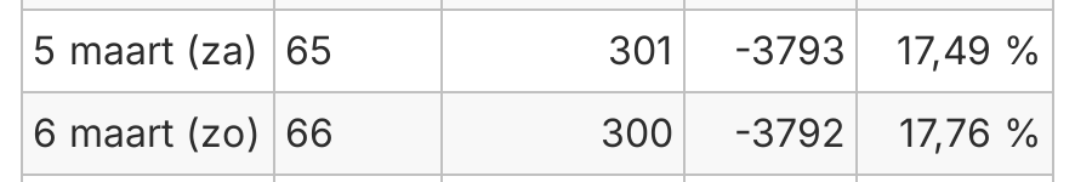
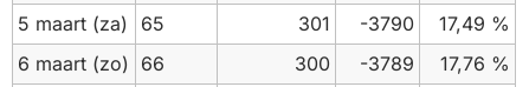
[608,25,1042,74] 301 -3793 17,49 % -> [298,12,510,35] 301 -3790 17,49 %
[601,108,1042,157] 300 -3792 17,76 % -> [295,52,510,75] 300 -3789 17,76 %

